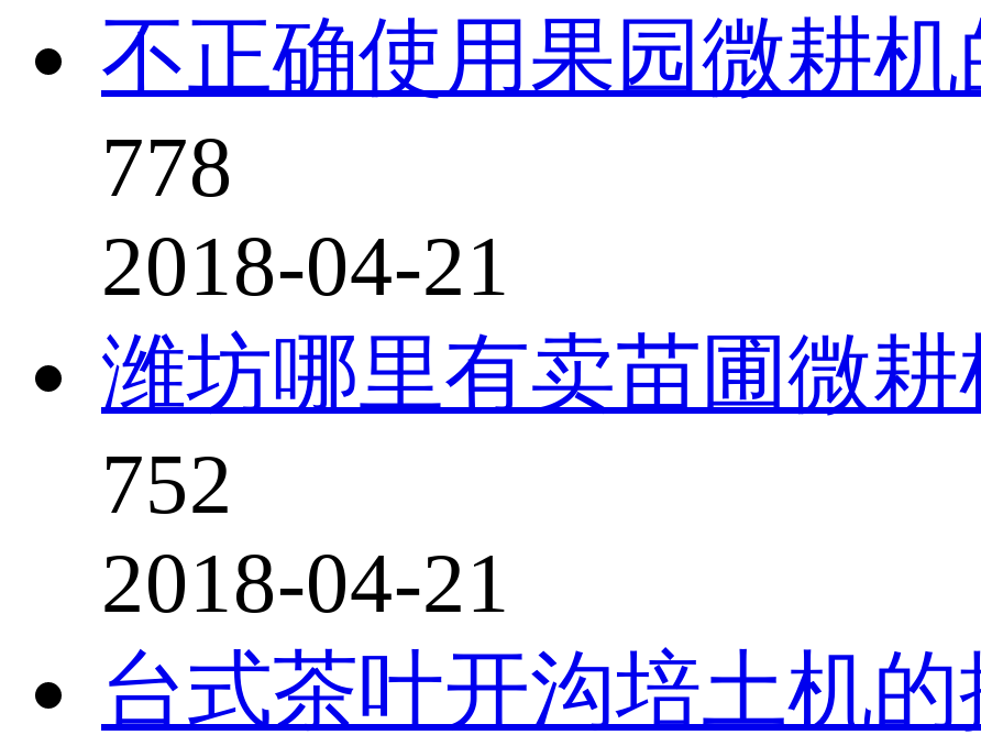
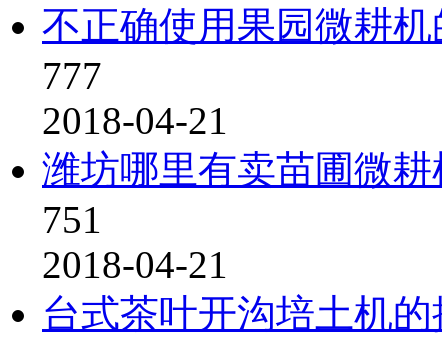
[101,119,233,213] 778 -> [42,54,102,97] 777
[101,436,233,530] 752 -> [42,198,102,241] 751

